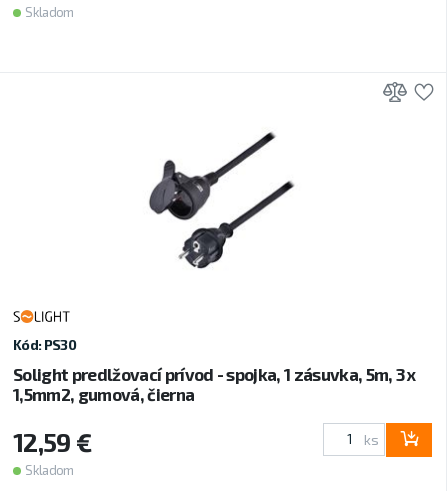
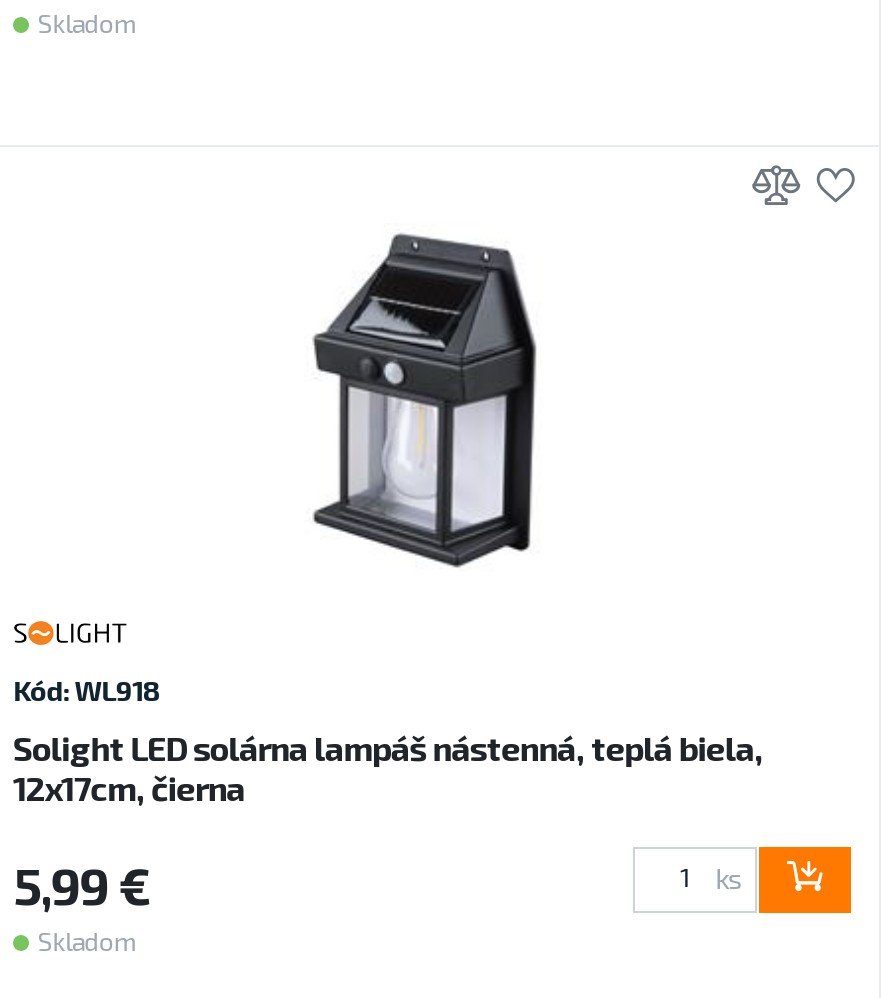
[148,117,295,283] [image] -> [285,232,573,568] [image]
[13,336,76,353] Kód: PS30 -> [13,672,160,706] Kód: WL918
[13,364,416,404] Solight predlžovací prívod - spojka, 1 zásuvka, 5m, 3 x | 1,5mm2, gumová, čierna -> [13,727,763,807] Solight LED solárna lampáš nástenná, teplá biela, | 12x17cm, čierna
[13,427,91,457] 12,59 € -> [13,854,149,914] 5,99 €

